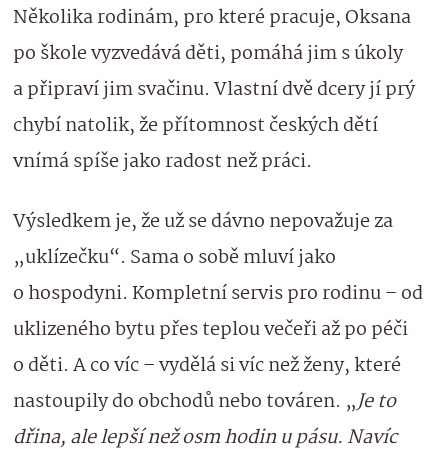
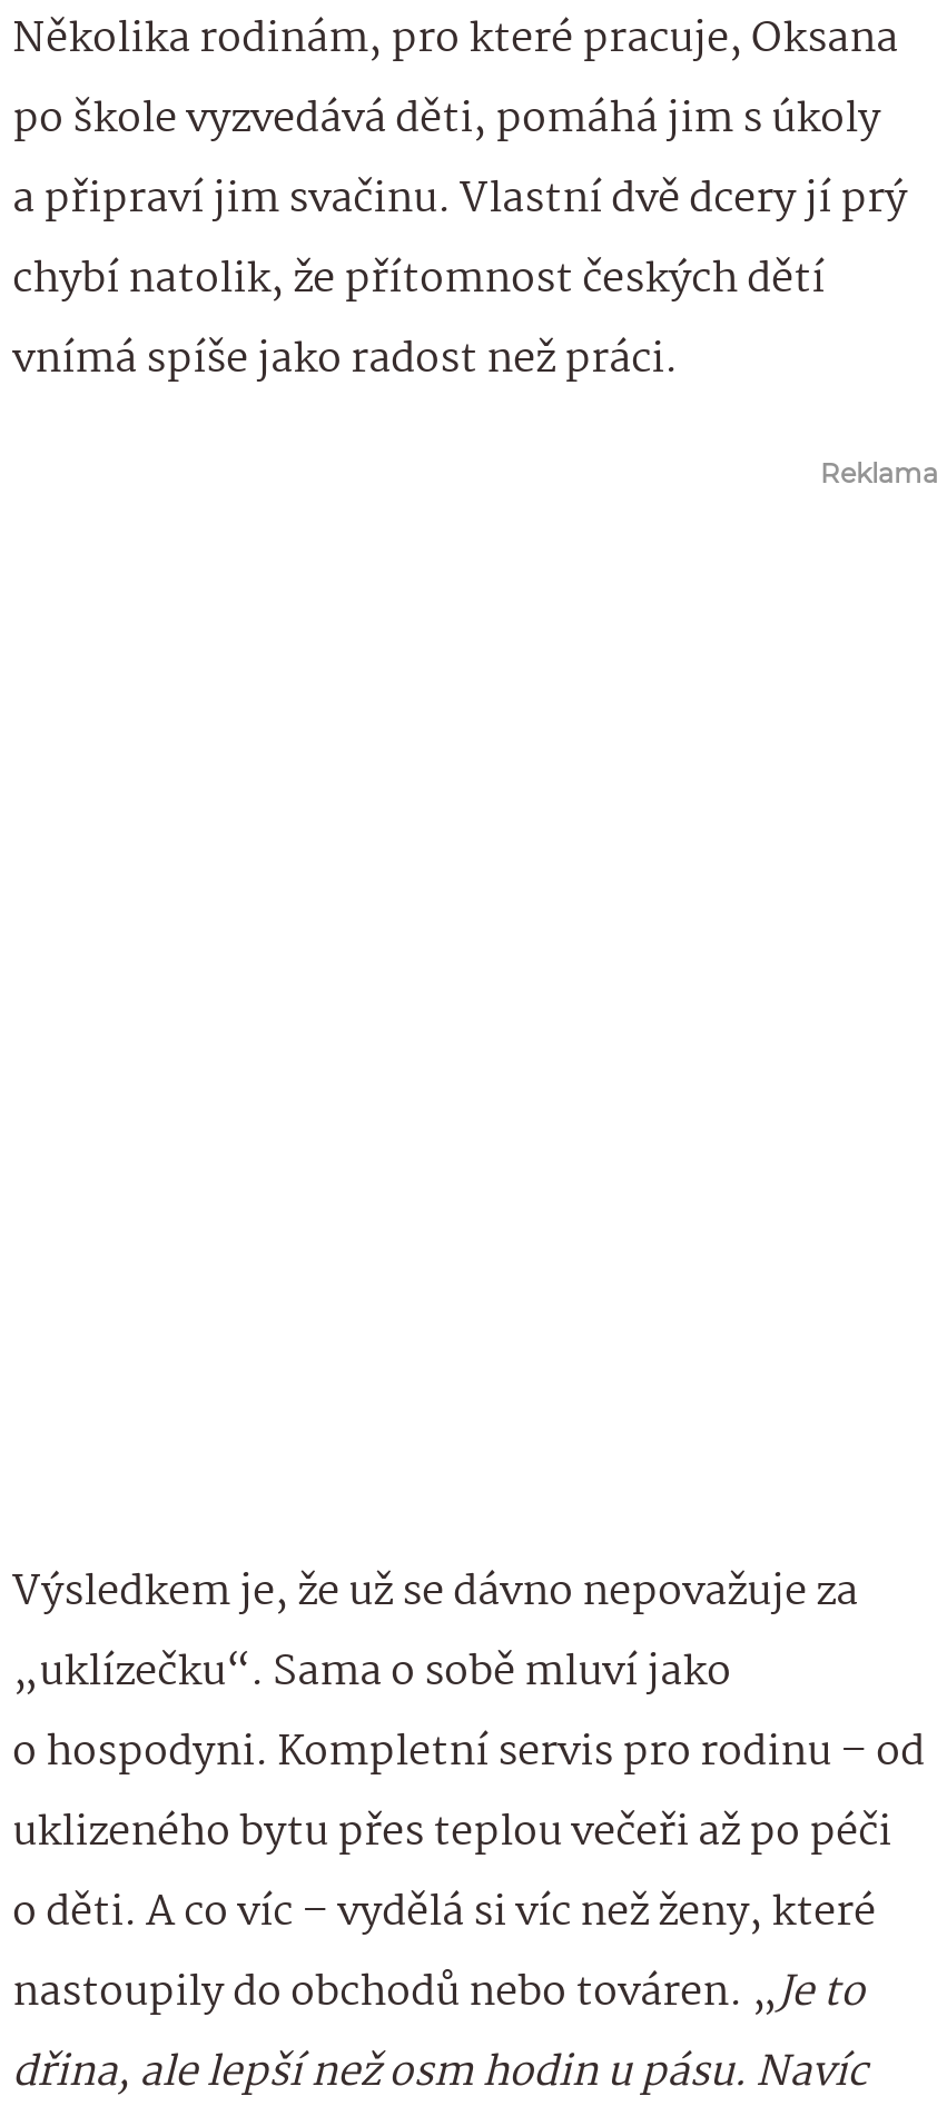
none -> [820,456,938,490] Reklama

